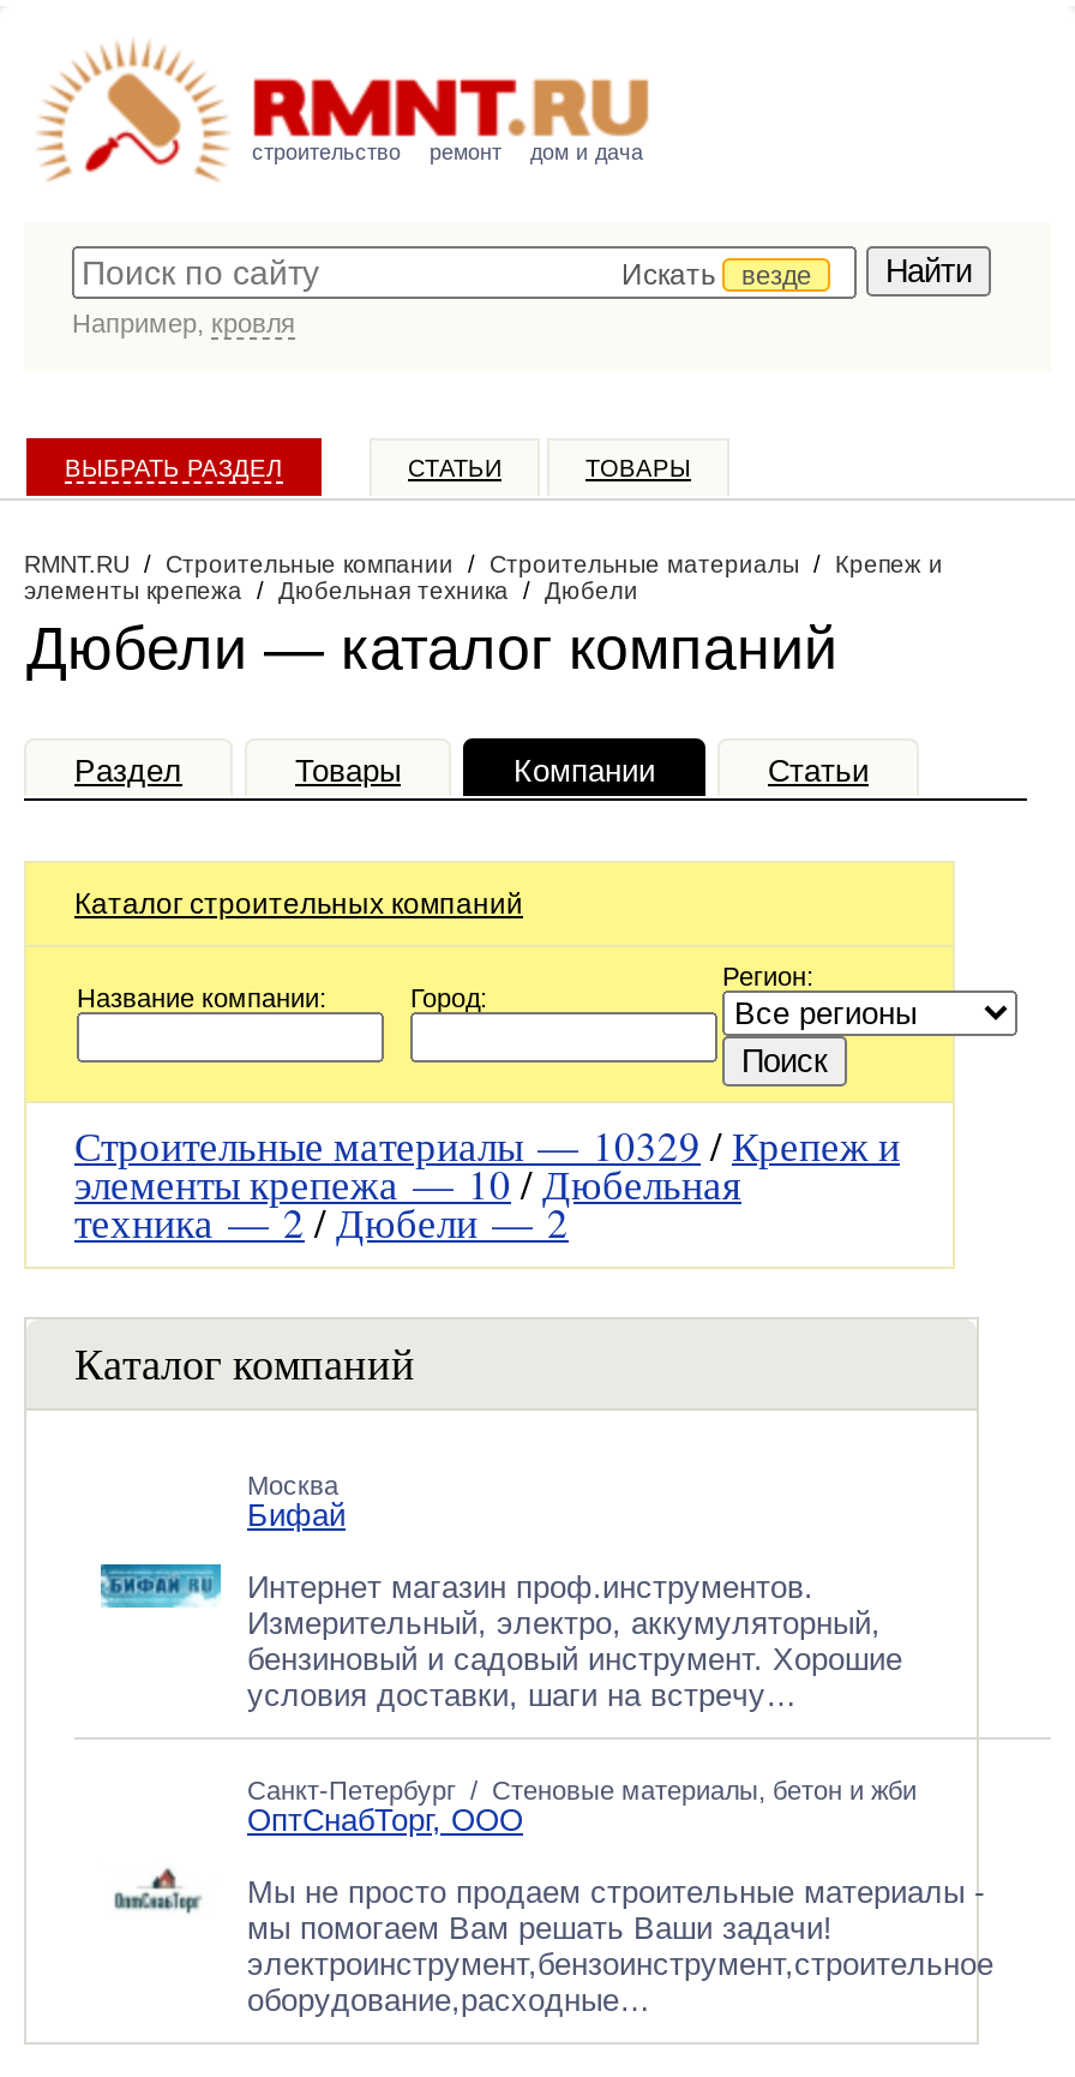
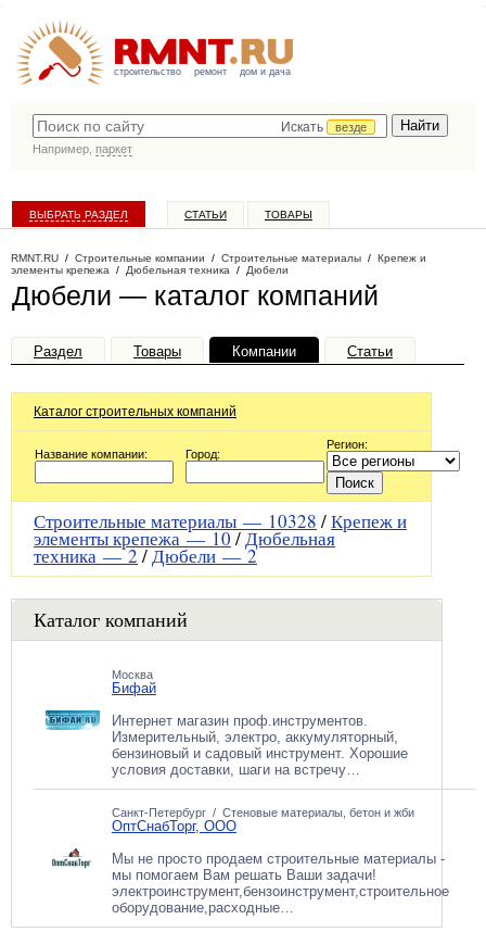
[72,309,295,337] Например, кровля -> [33,142,132,155] Например, паркет
[74,1118,900,1173] Строительные материалы — 10329 / Крепеж и -> [34,508,407,533] Строительные материалы — 10328 / Крепеж и

